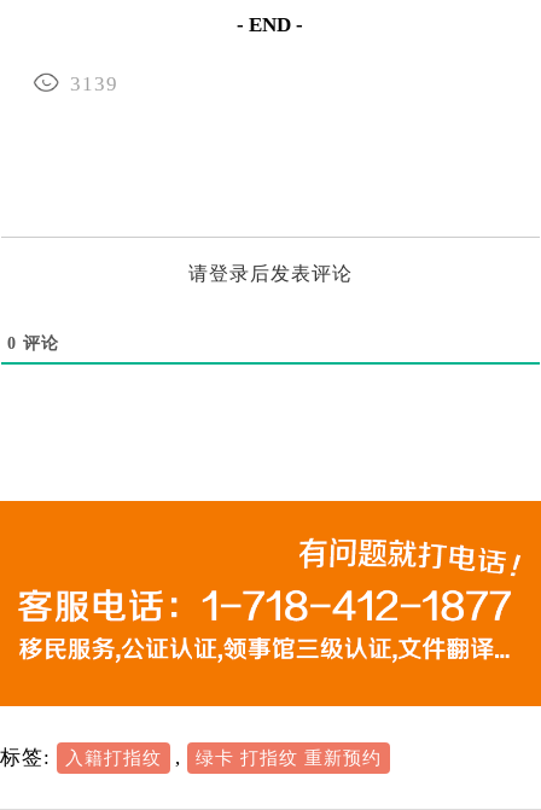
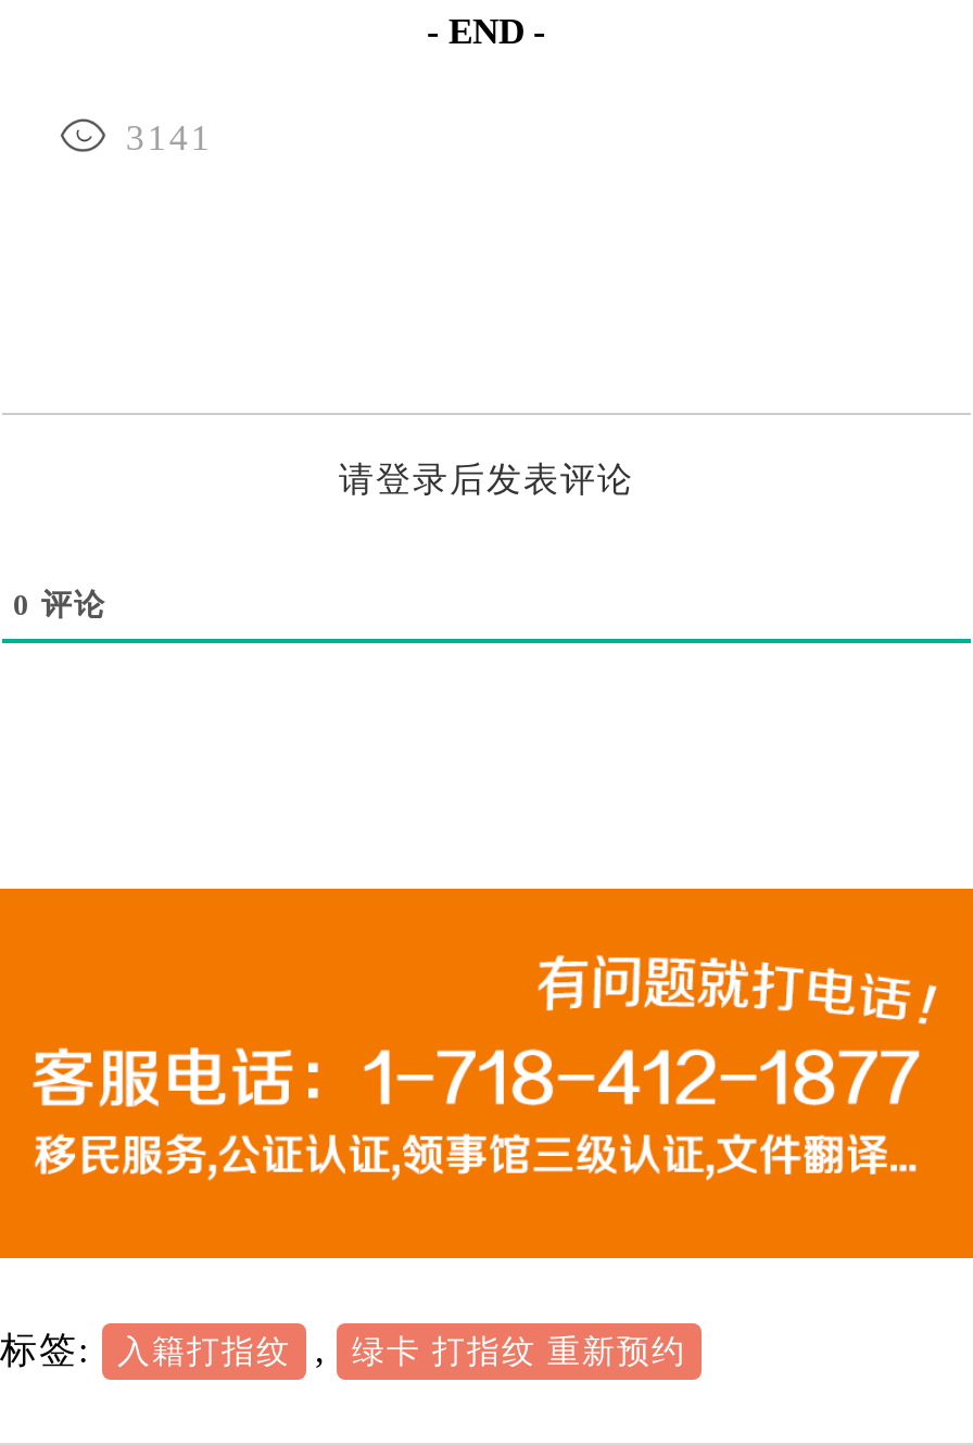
[70,72,118,95] 3139 -> [126,117,213,159] 3141

